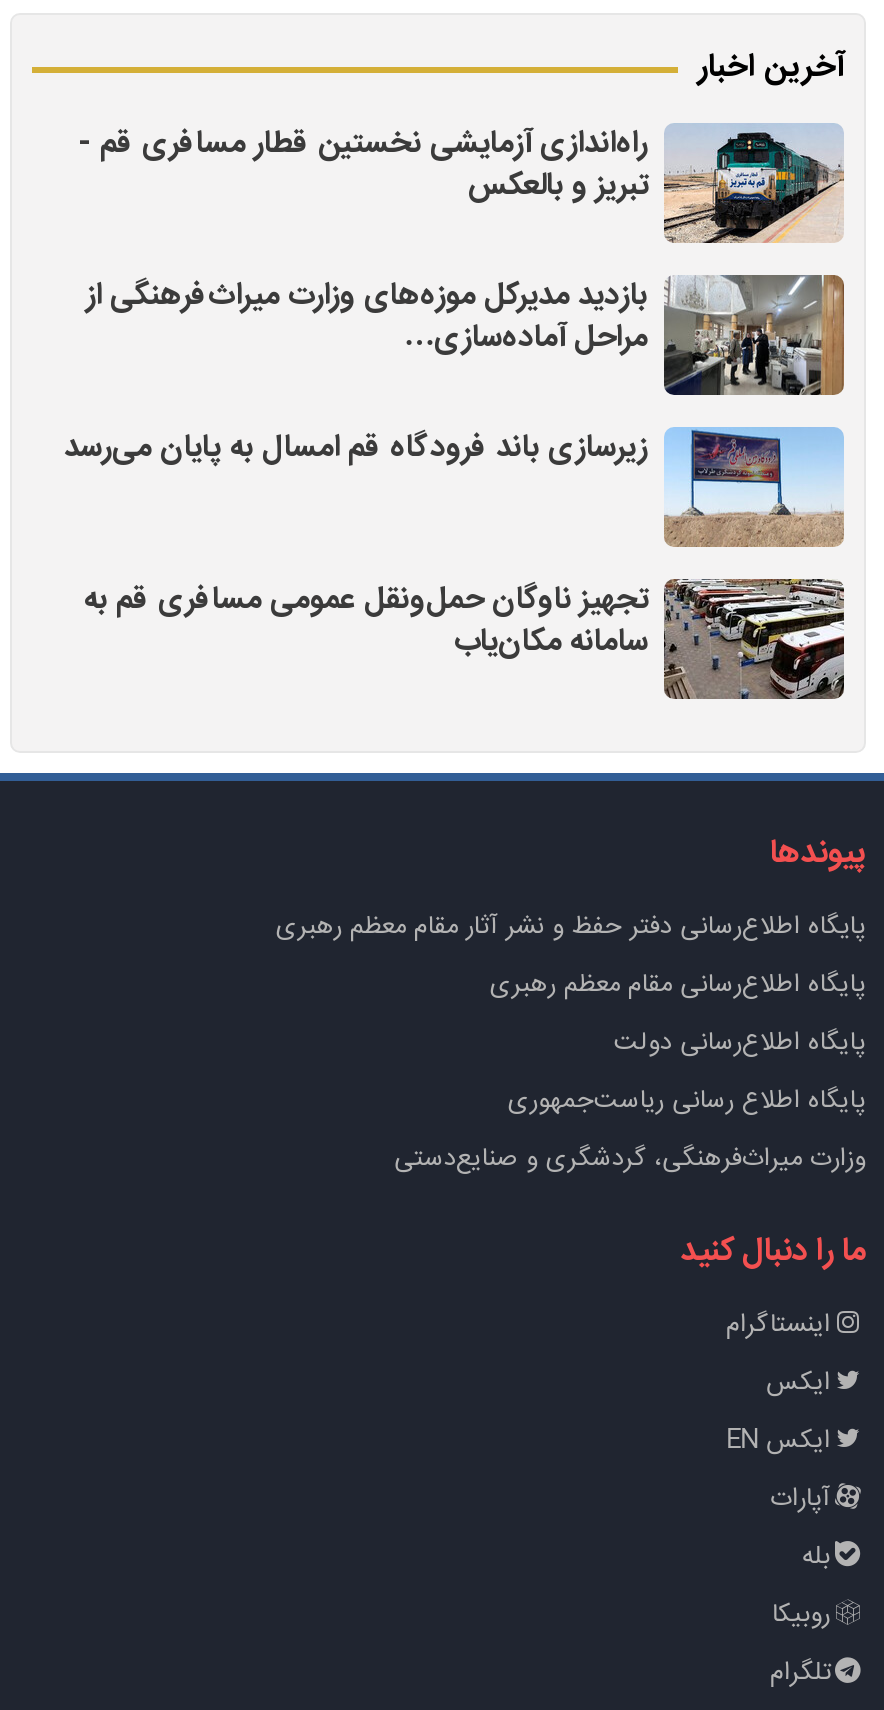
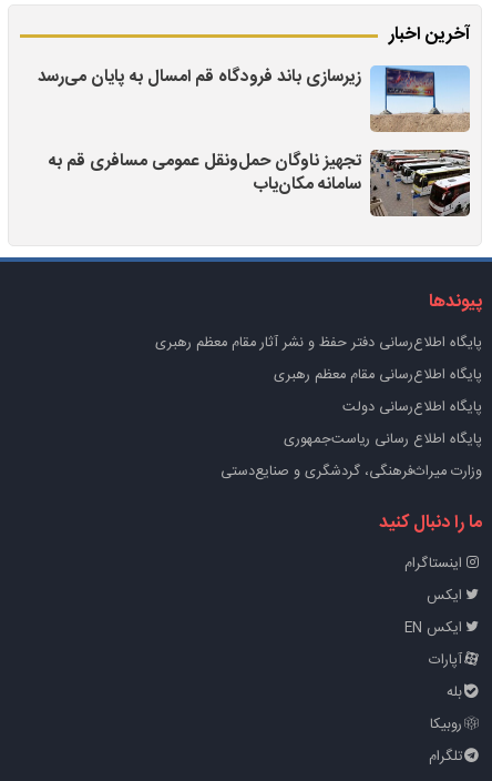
[78,119,846,363] [image] | راه‌اندازی آزمایشی نخستین قطار مسافری قم - | تبریز و بالعکس | بازدید مدیرکل موزه‌های وزارت میراث‌فرهنگی از | مراحل آماده‌سازی… -> none
[664,275,846,397] [image] -> none

